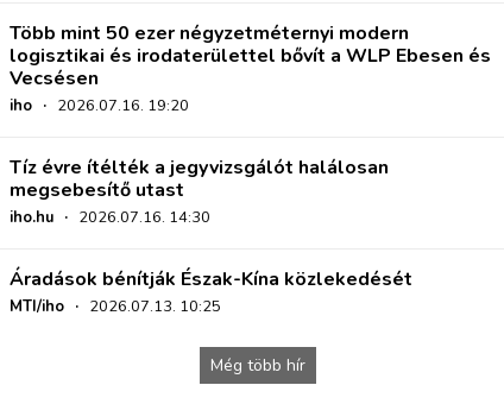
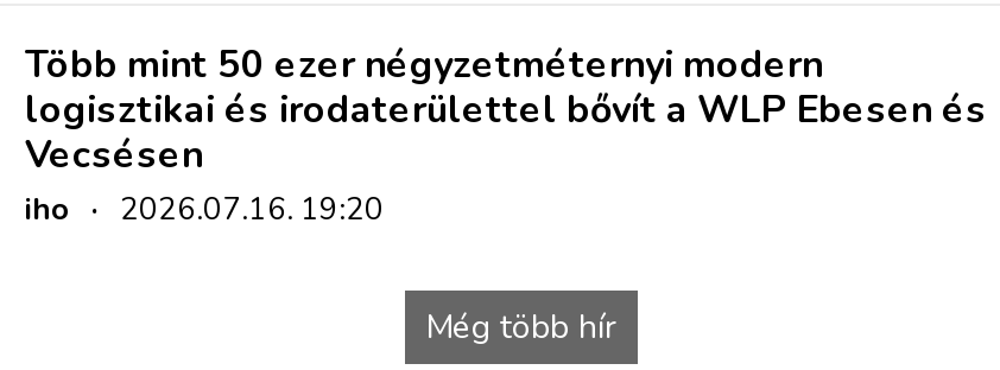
[10,154,412,317] Tíz évre ítélték a jegyvizsgálót halálosan | megsebesítő utast | iho.hu · 2026.07.16. 14:30 | Áradások bénítják Észak-Kína közlekedését | MTI/iho · 2026.07.13. 10:25 -> none

